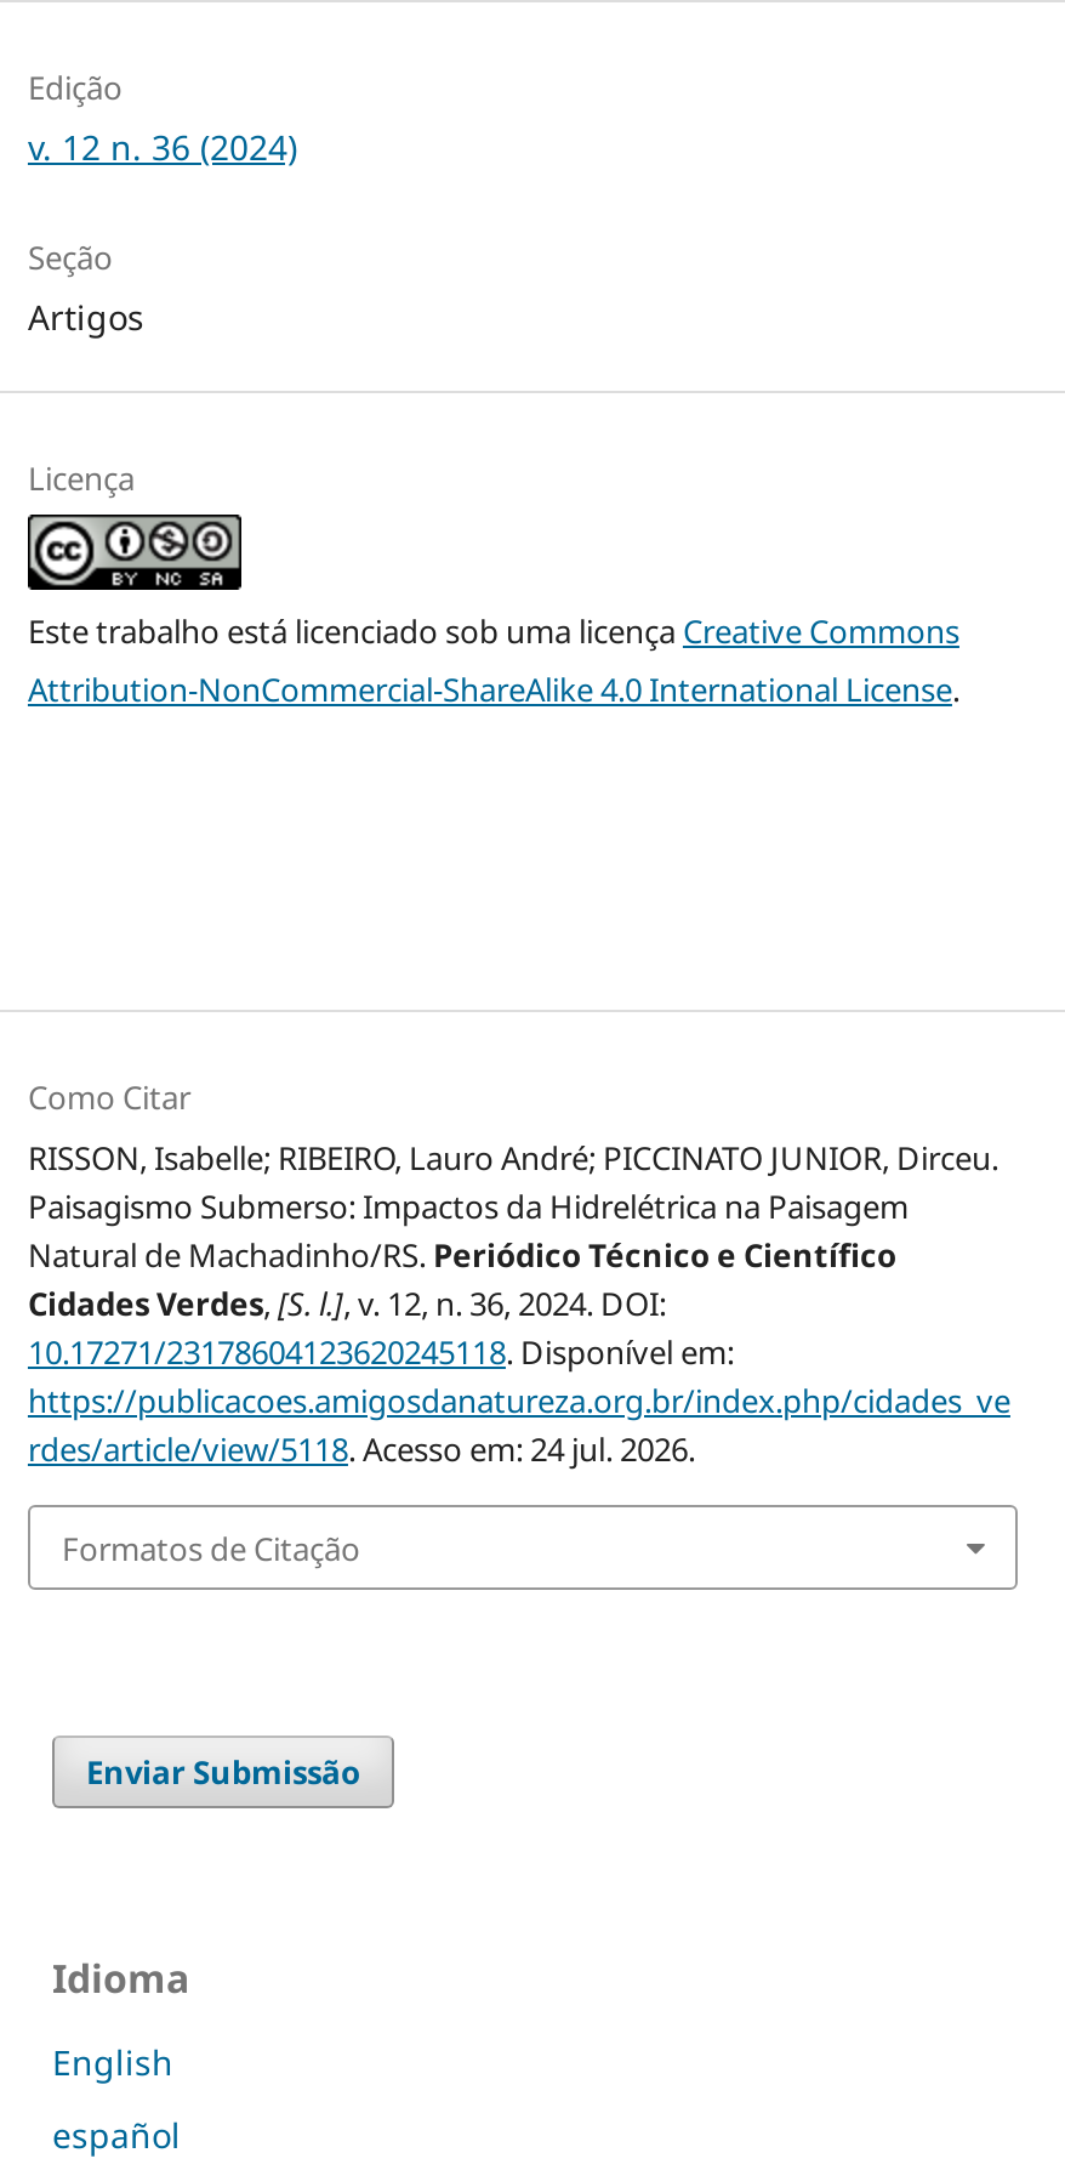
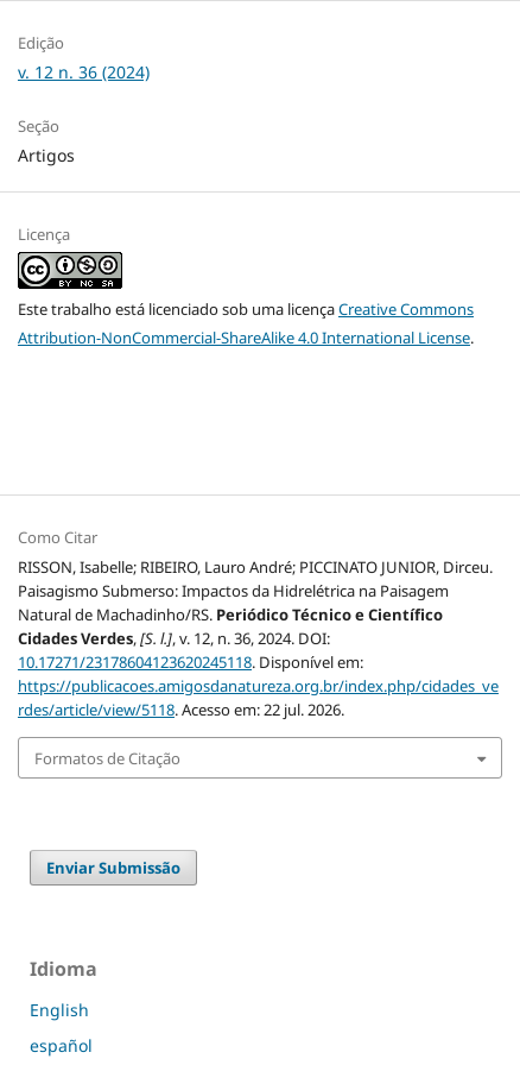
[28,1428,695,1472] rdes/article/view/5118. Acesso em: 24 jul. 2026. -> [18,699,344,721] rdes/article/view/5118. Acesso em: 22 jul. 2026.

